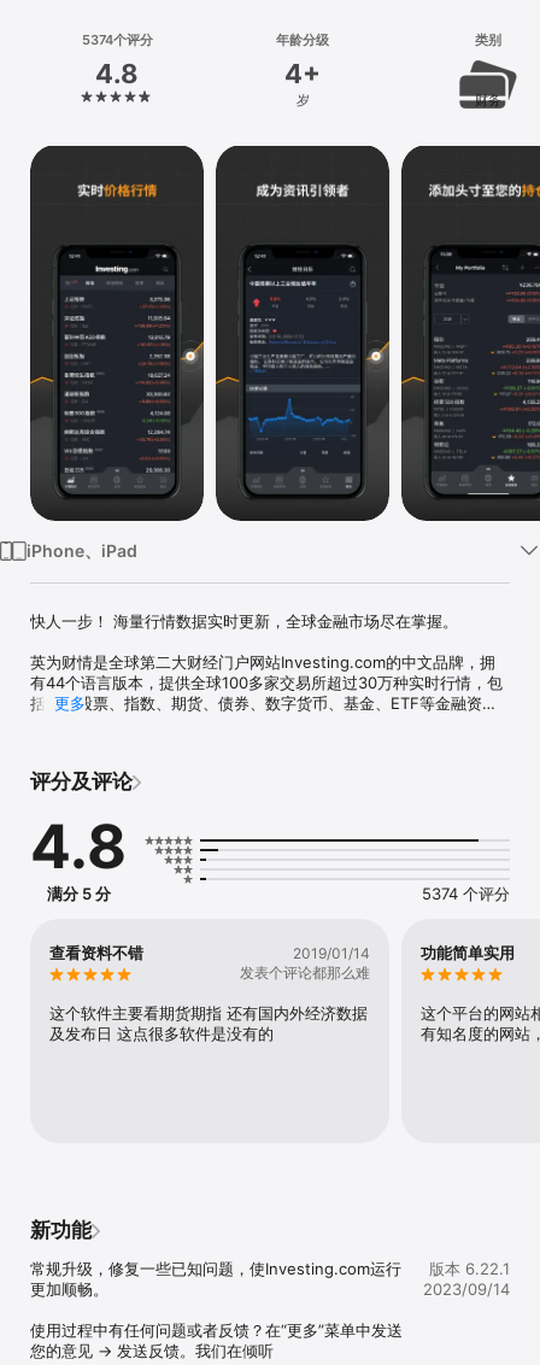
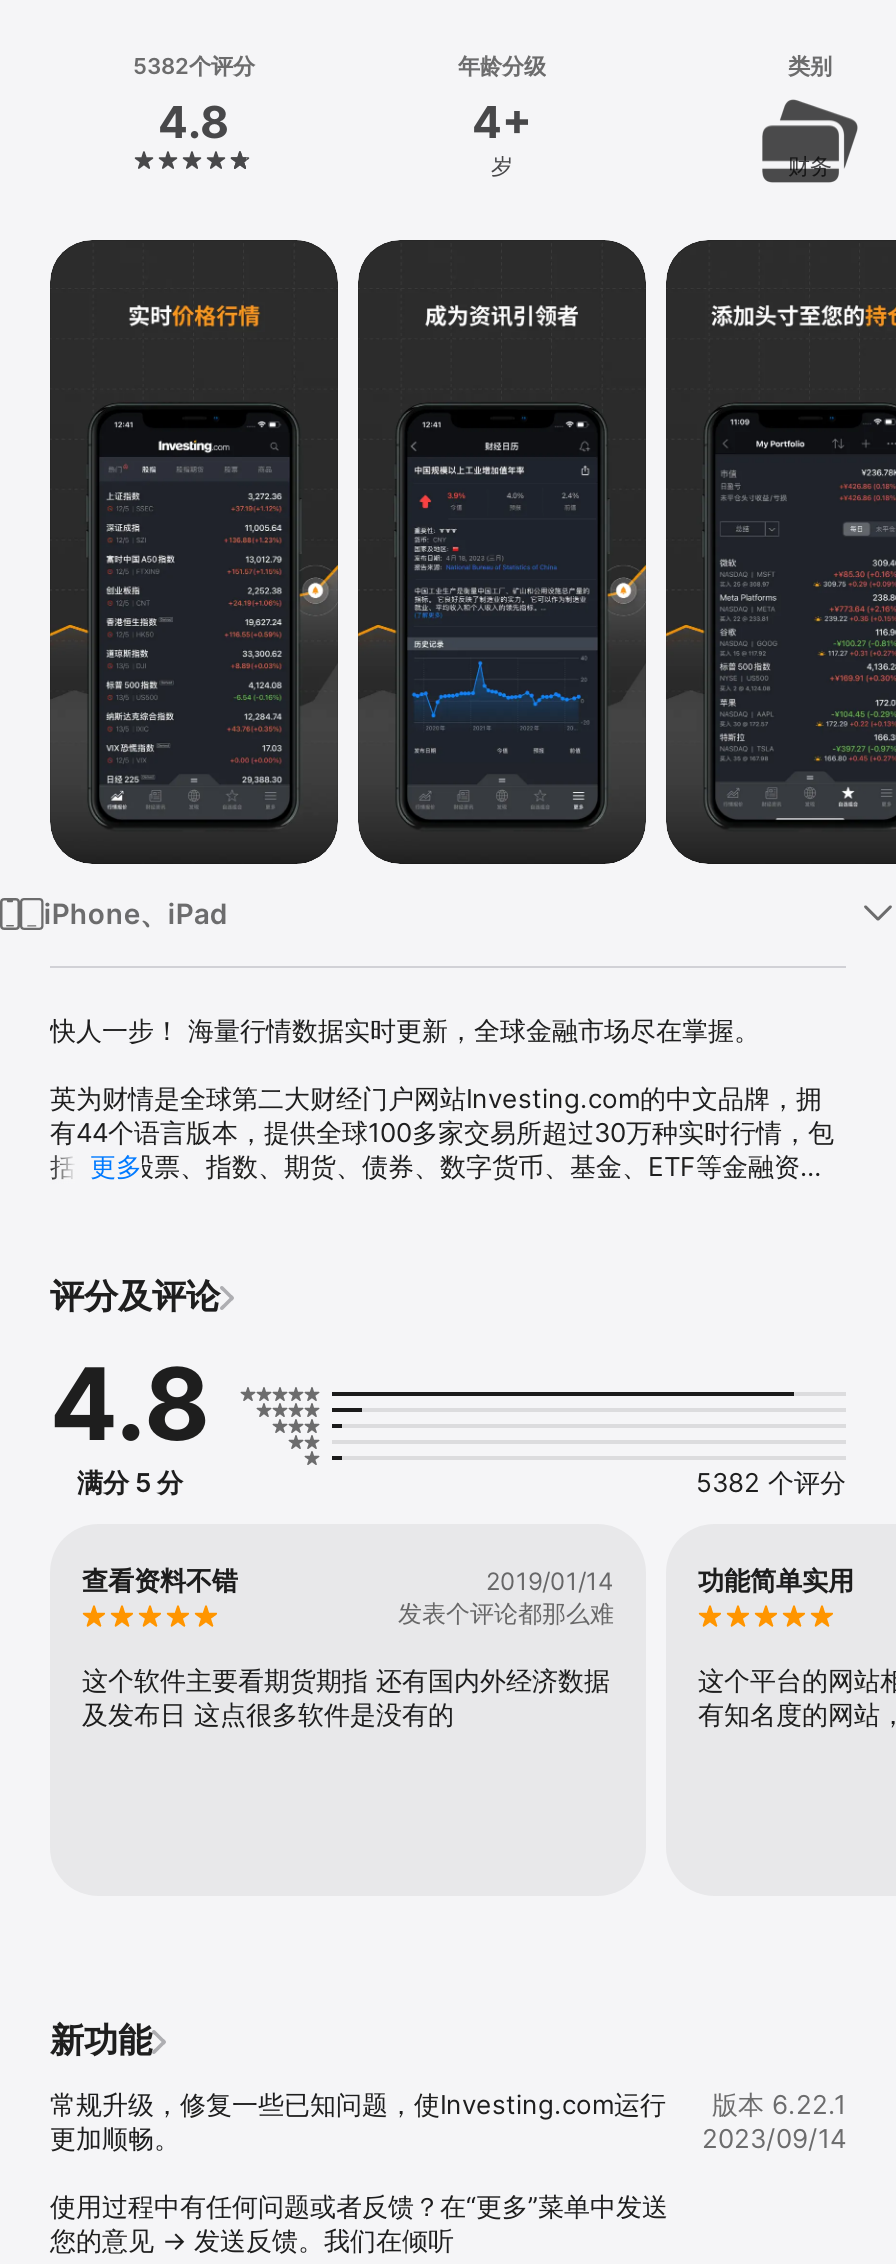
[81,31,152,48] 5374个评分 -> [133,52,255,80] 5382个评分
[422,884,510,903] 5374 个评分 -> [696,1466,846,1498] 5382 个评分

